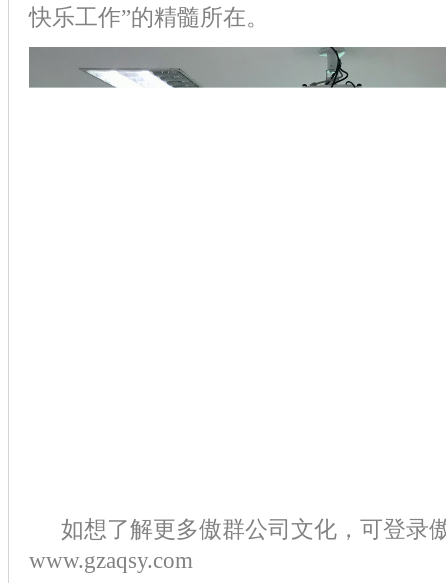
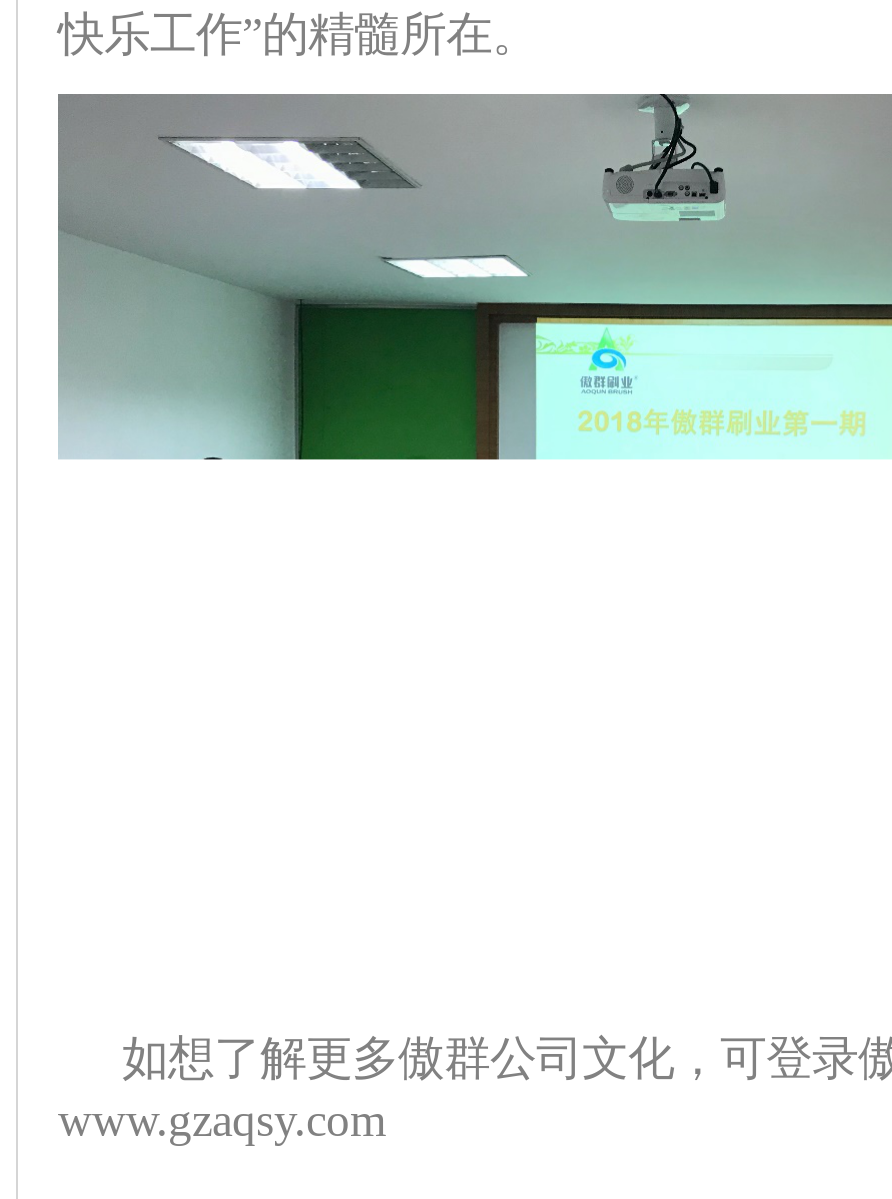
none -> [56,174,886,462] [image]

